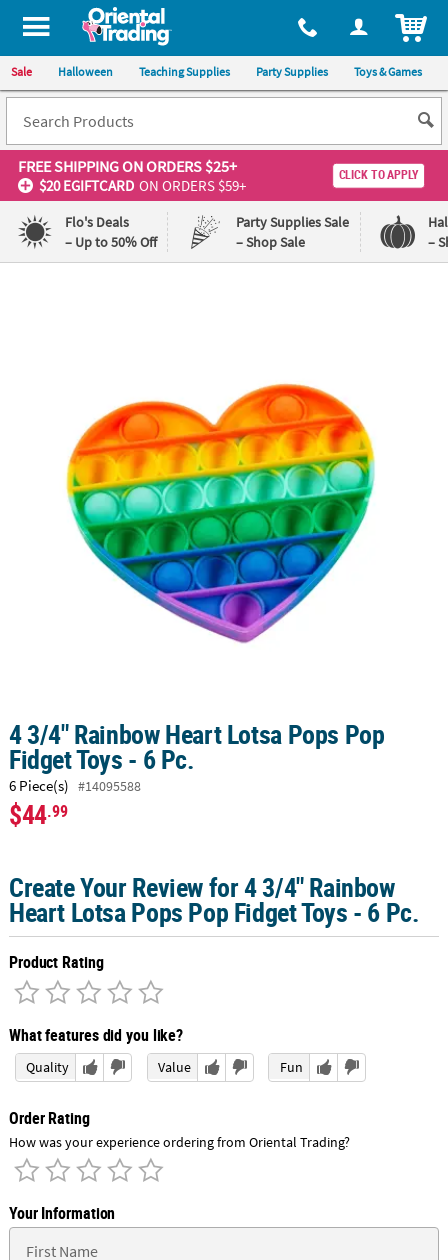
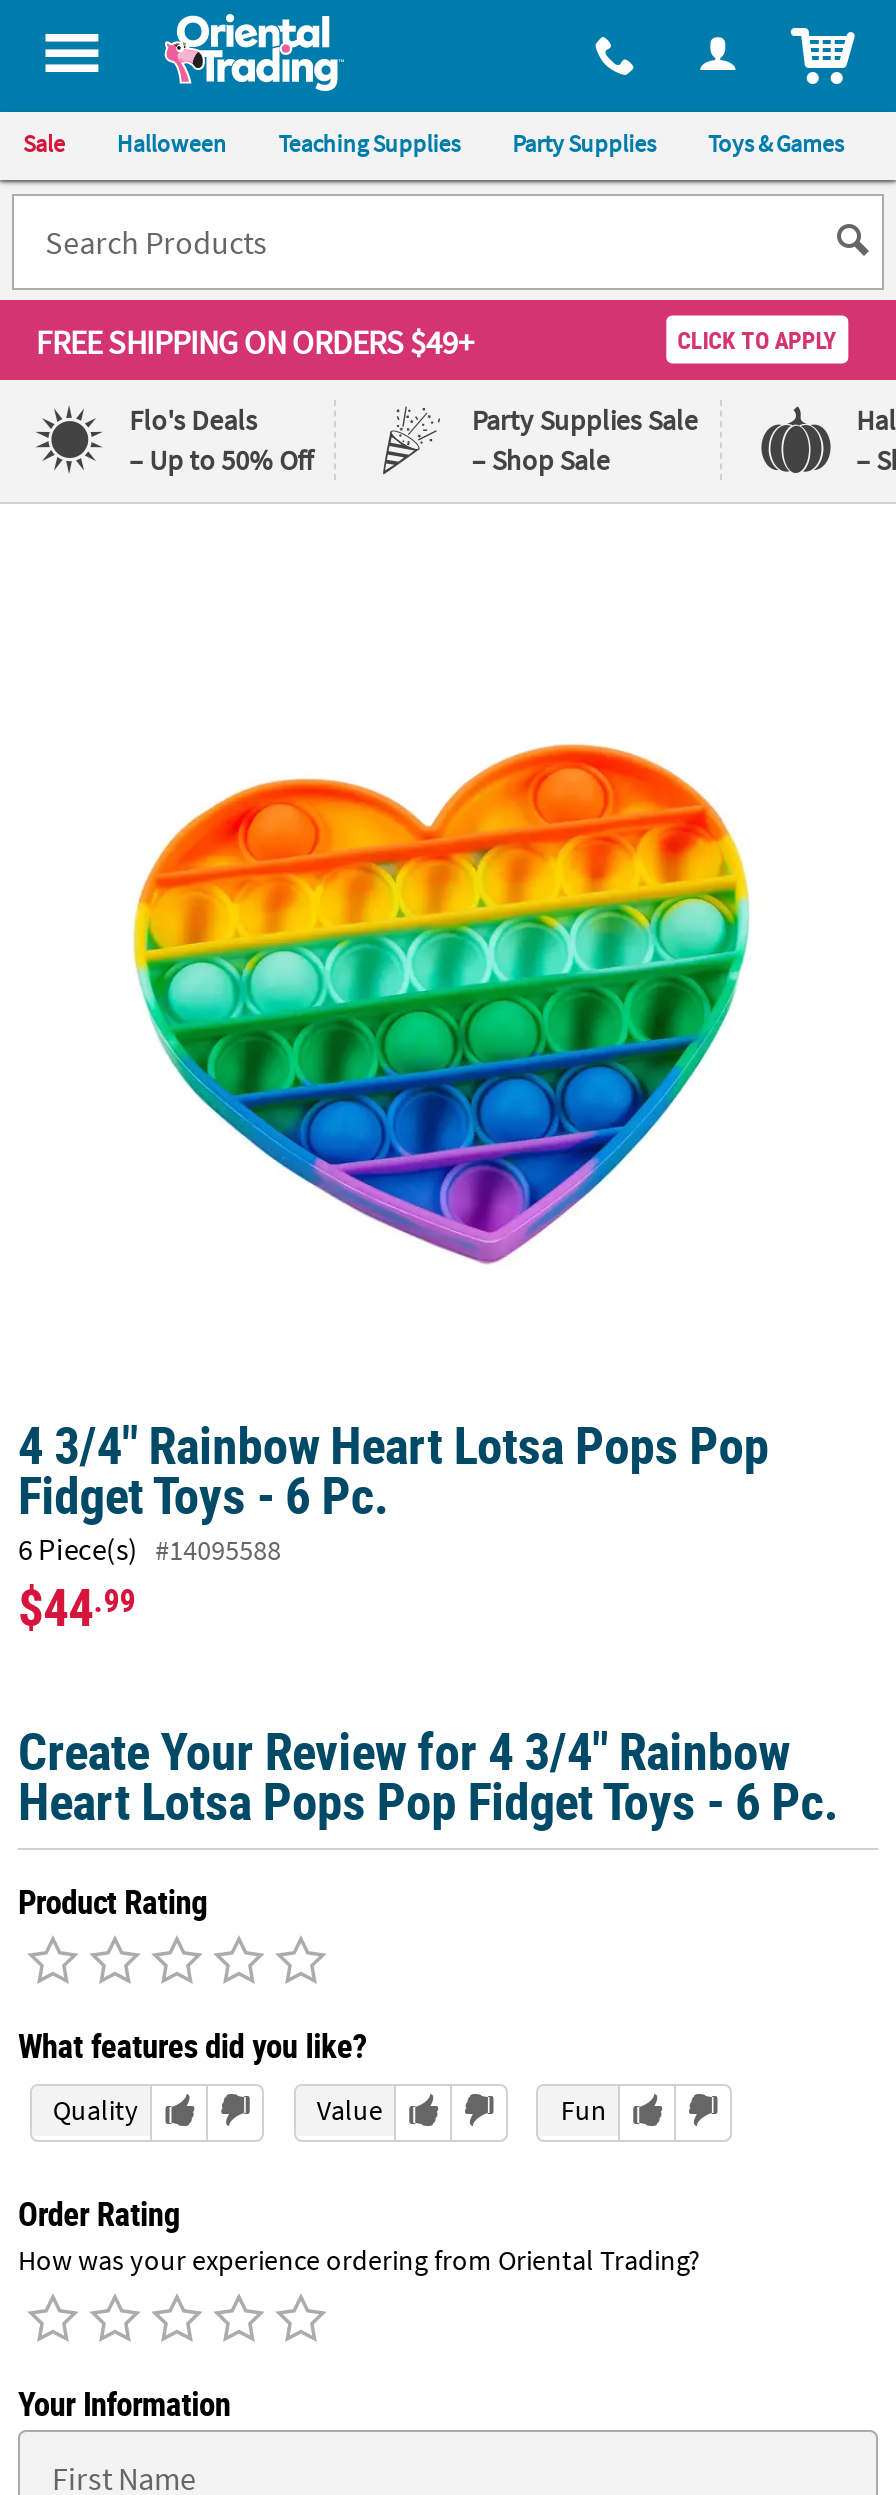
[18,156,246,195] FREE SHIPPING ON ORDERS $25+ | $20 EGIFTCARD ON ORDERS $59+ -> [36,322,474,362] FREE SHIPPING ON ORDERS $49+

